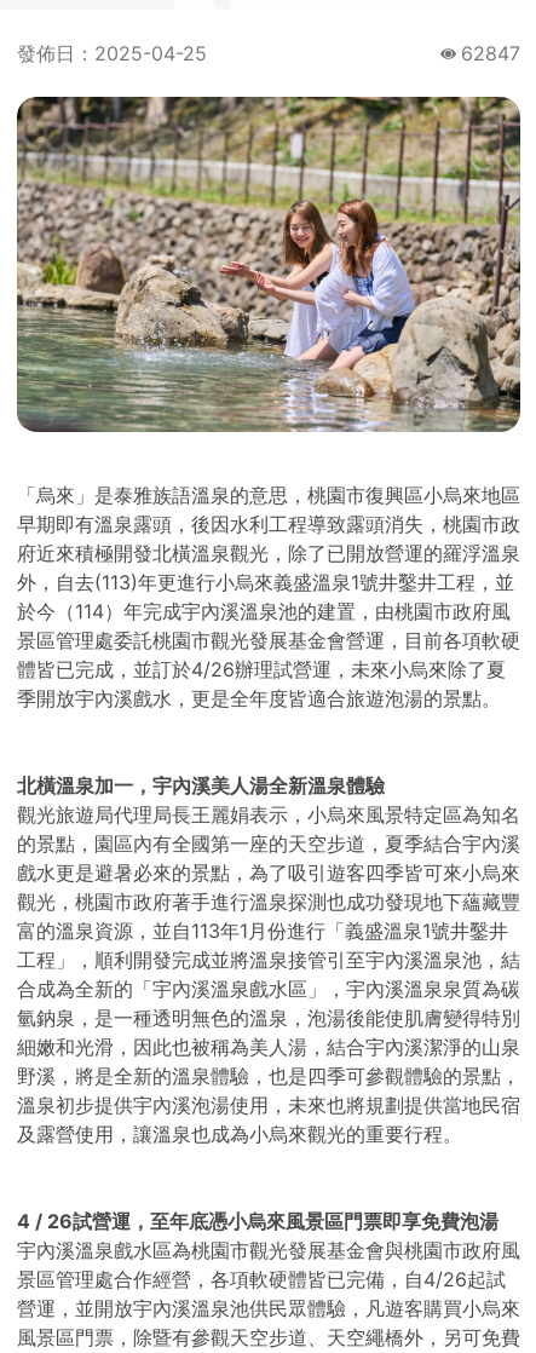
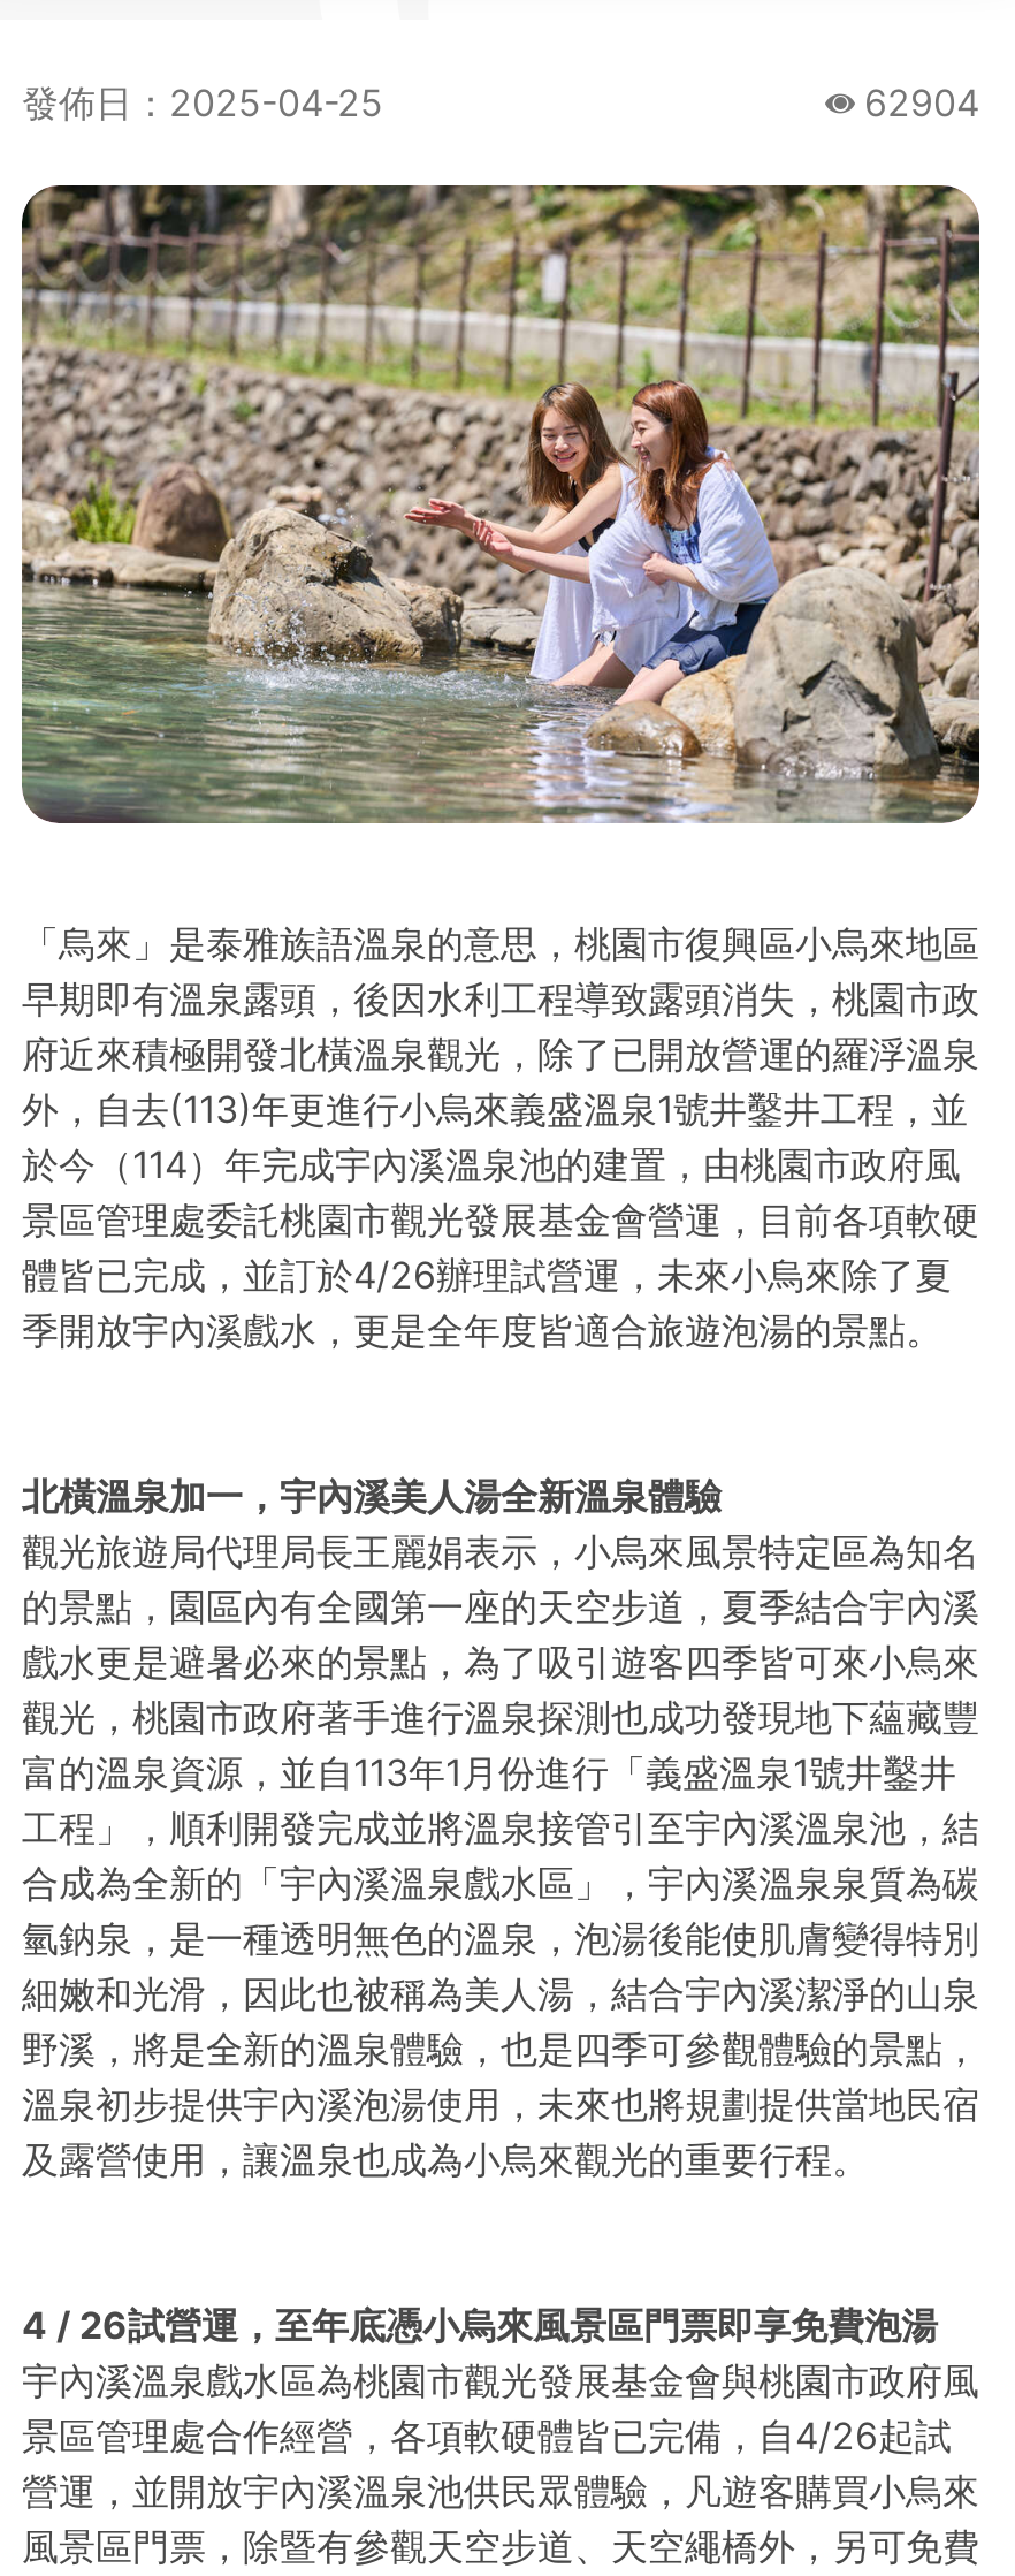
[461,41,520,65] 62847 -> [864,79,979,126] 62904

